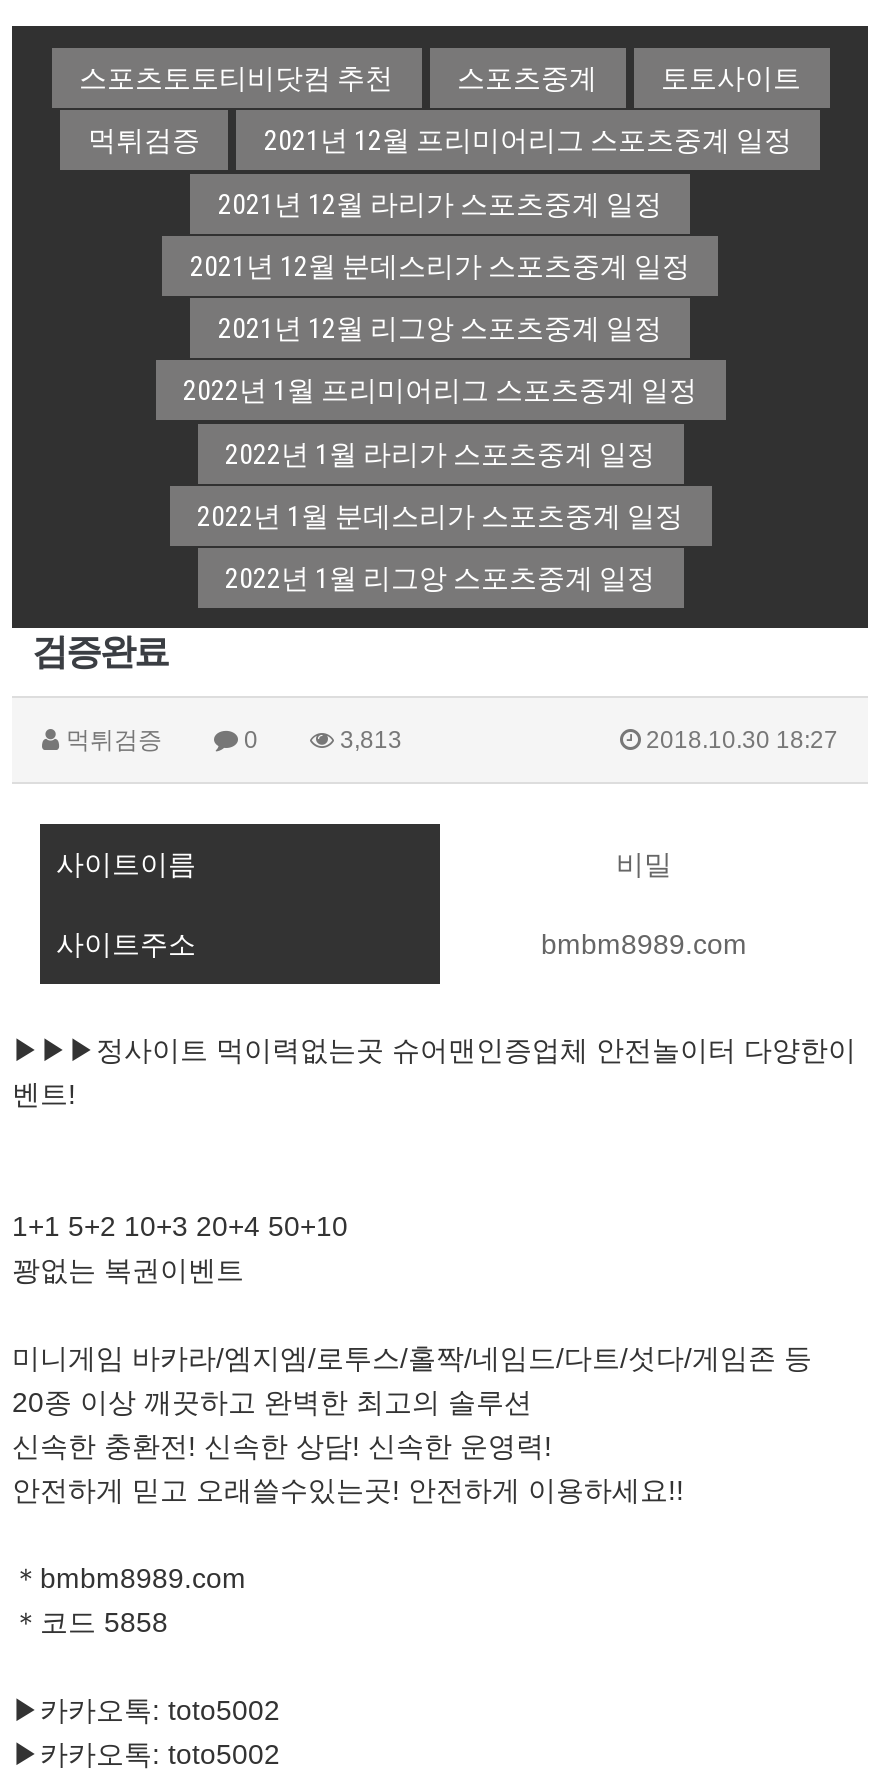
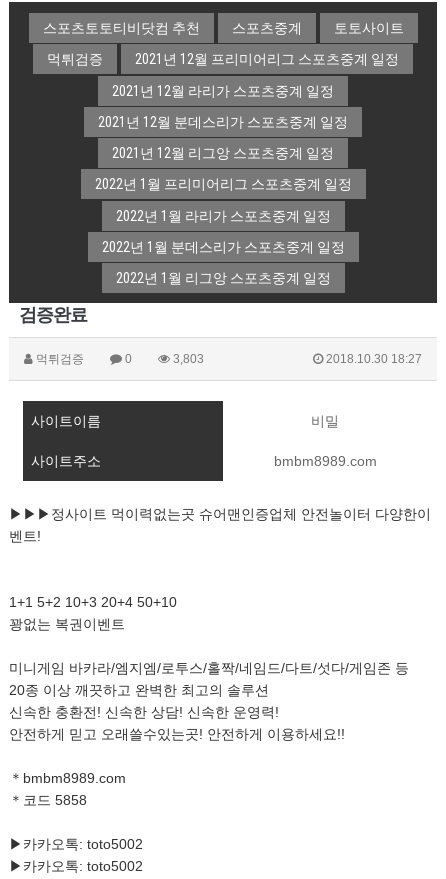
[334,727,402,755] 3,813 -> [170,352,204,366] 3,803

